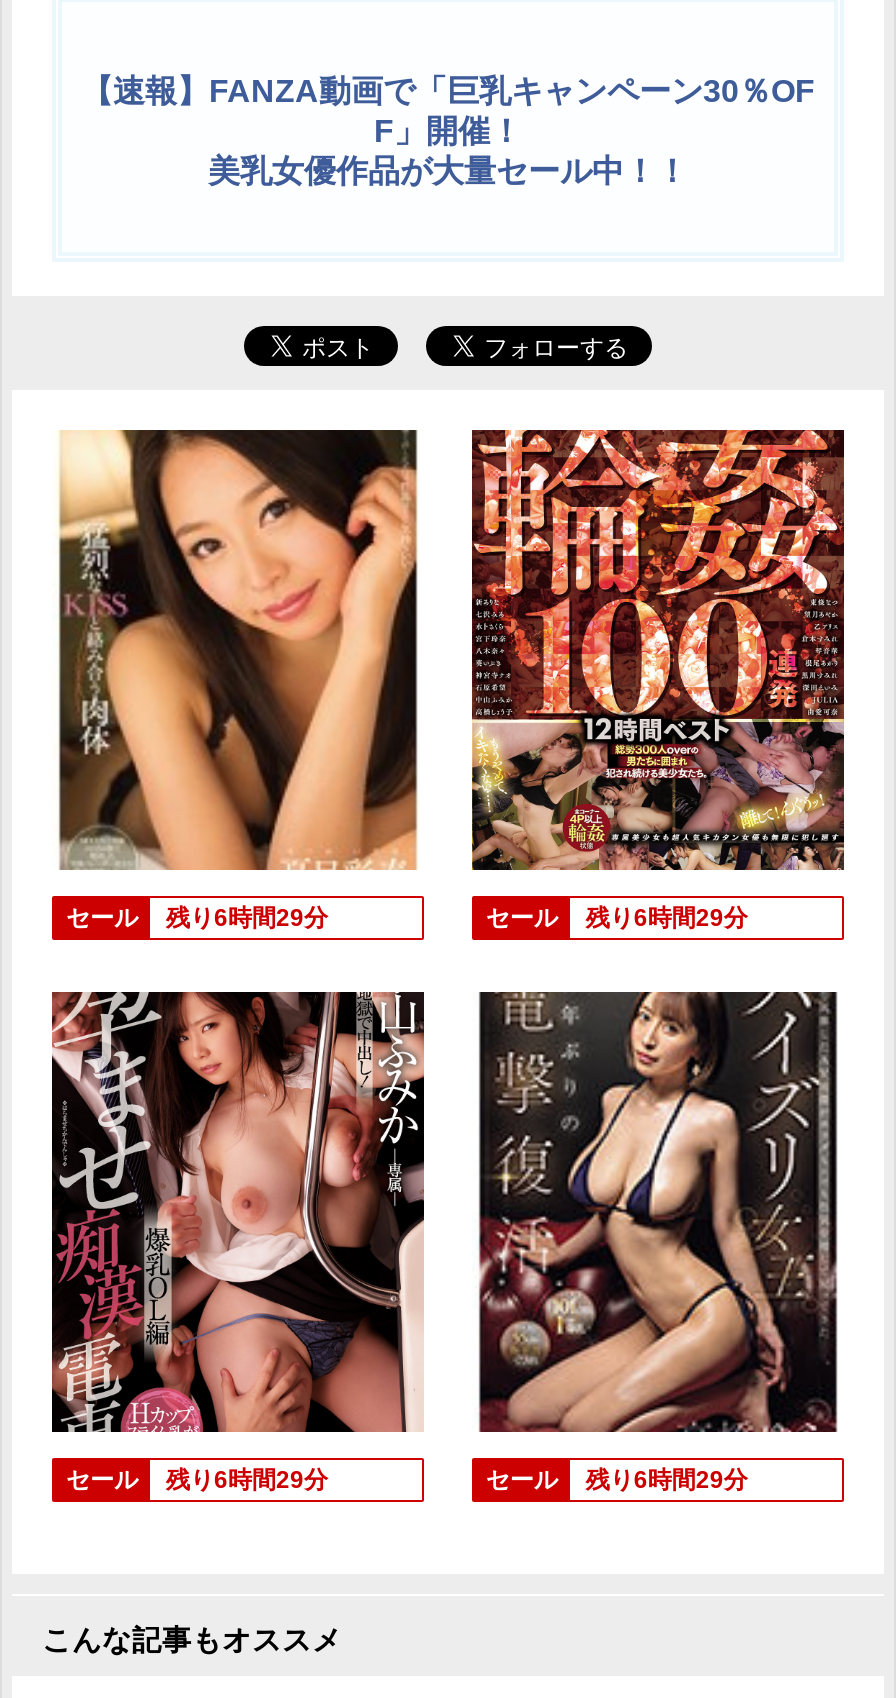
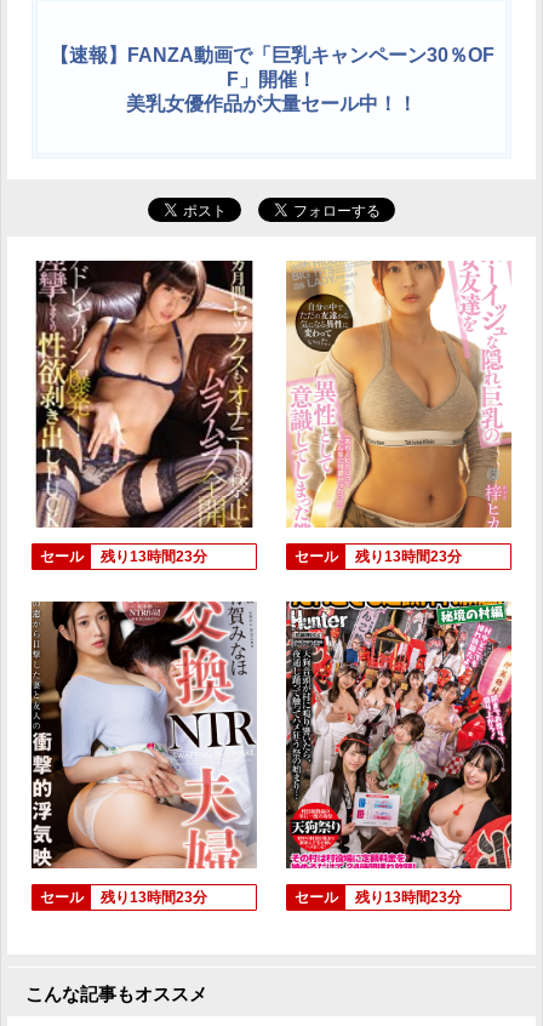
[58,428,418,932] [image] | セール 残り6時間29分 -> [35,260,253,565] [image] | セール 残り13時間23分
[470,428,846,932] [image] | セール 残り6時間29分 -> [285,260,513,565] [image] | セール 残り13時間23分
[50,990,426,1494] [image] | セール 残り6時間29分 -> [30,600,257,906] [image] | セール 残り13時間23分
[472,990,844,1494] [image] | セール 残り6時間29分 -> [285,600,513,906] [image] | セール 残り13時間23分

